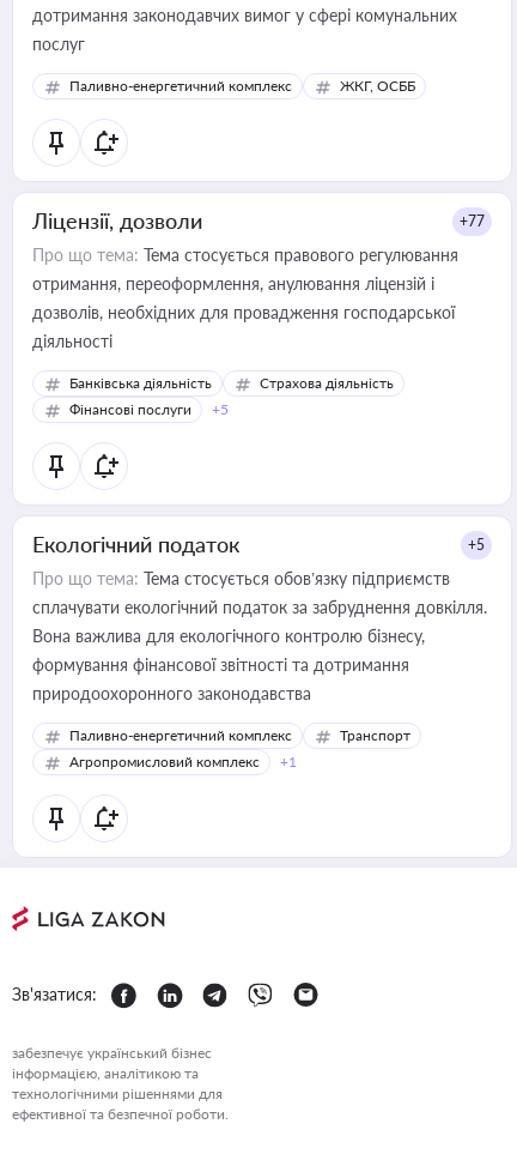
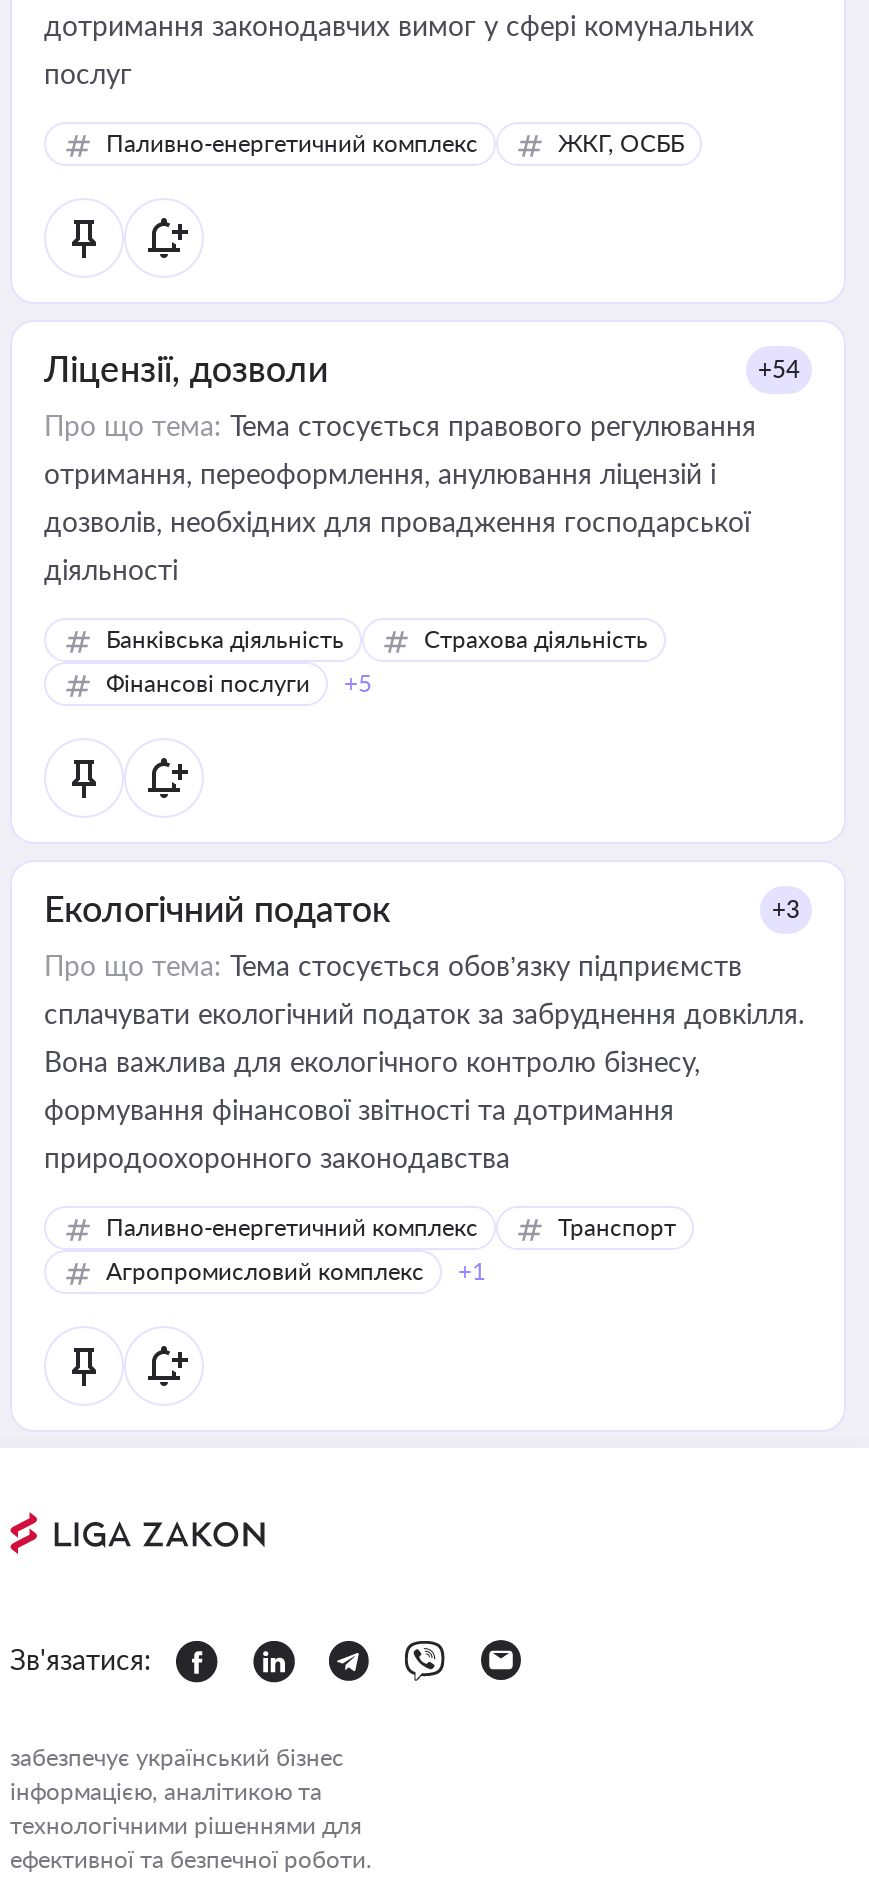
[460,212,485,230] +77 -> [758,354,800,384] +54
[468,536,485,554] +5 -> [772,894,800,924] +3

